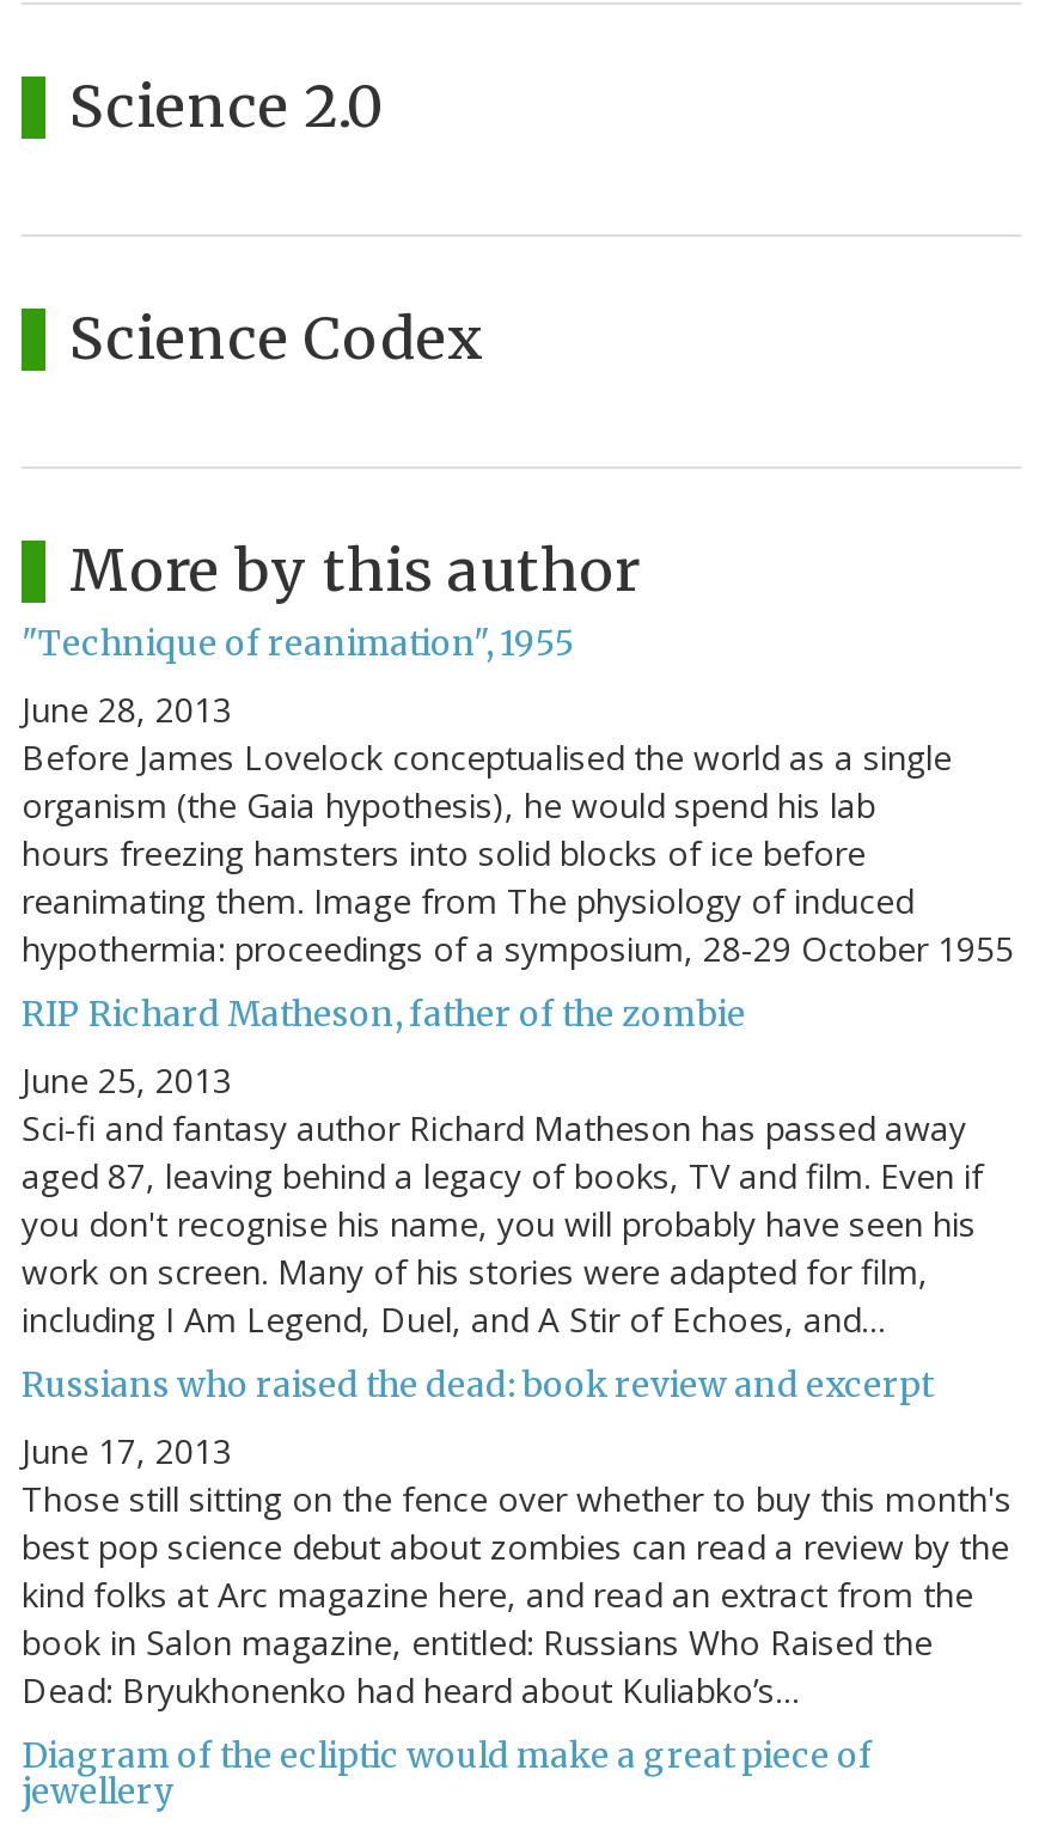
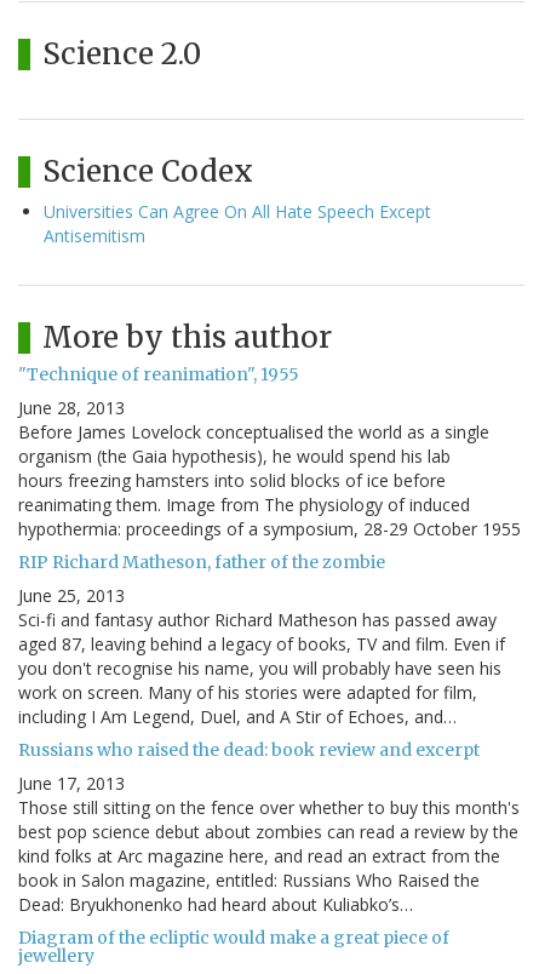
none -> [44,200,431,248] Universities Can Agree On All Hate Speech Except | Antisemitism

